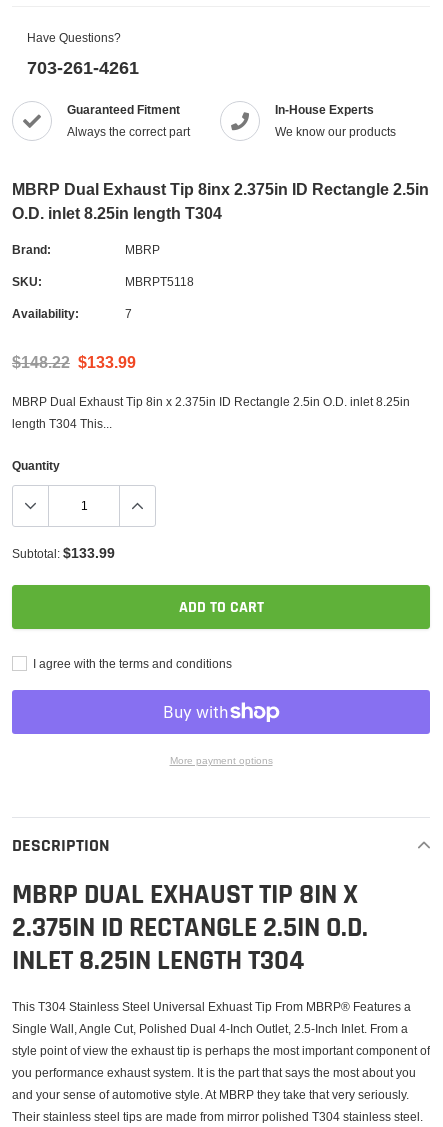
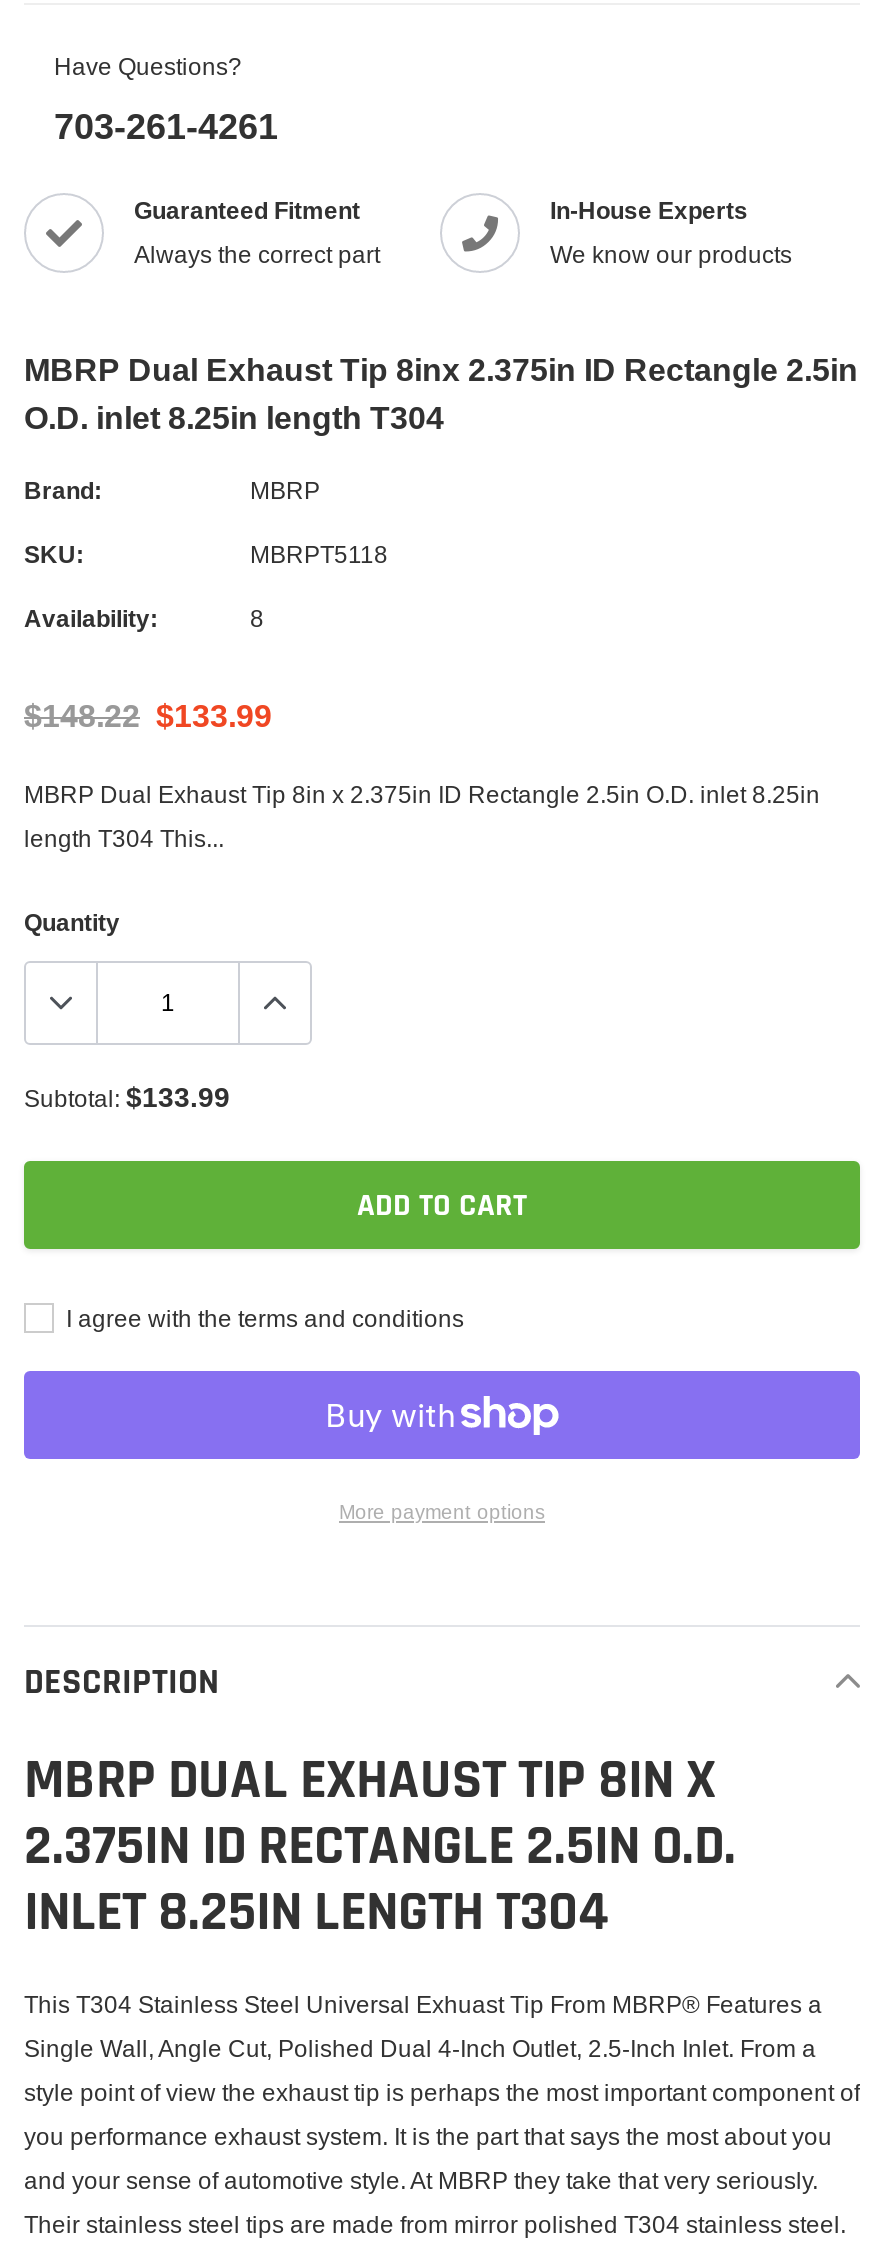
[125,306,132,321] 7 -> [250,603,264,633] 8

